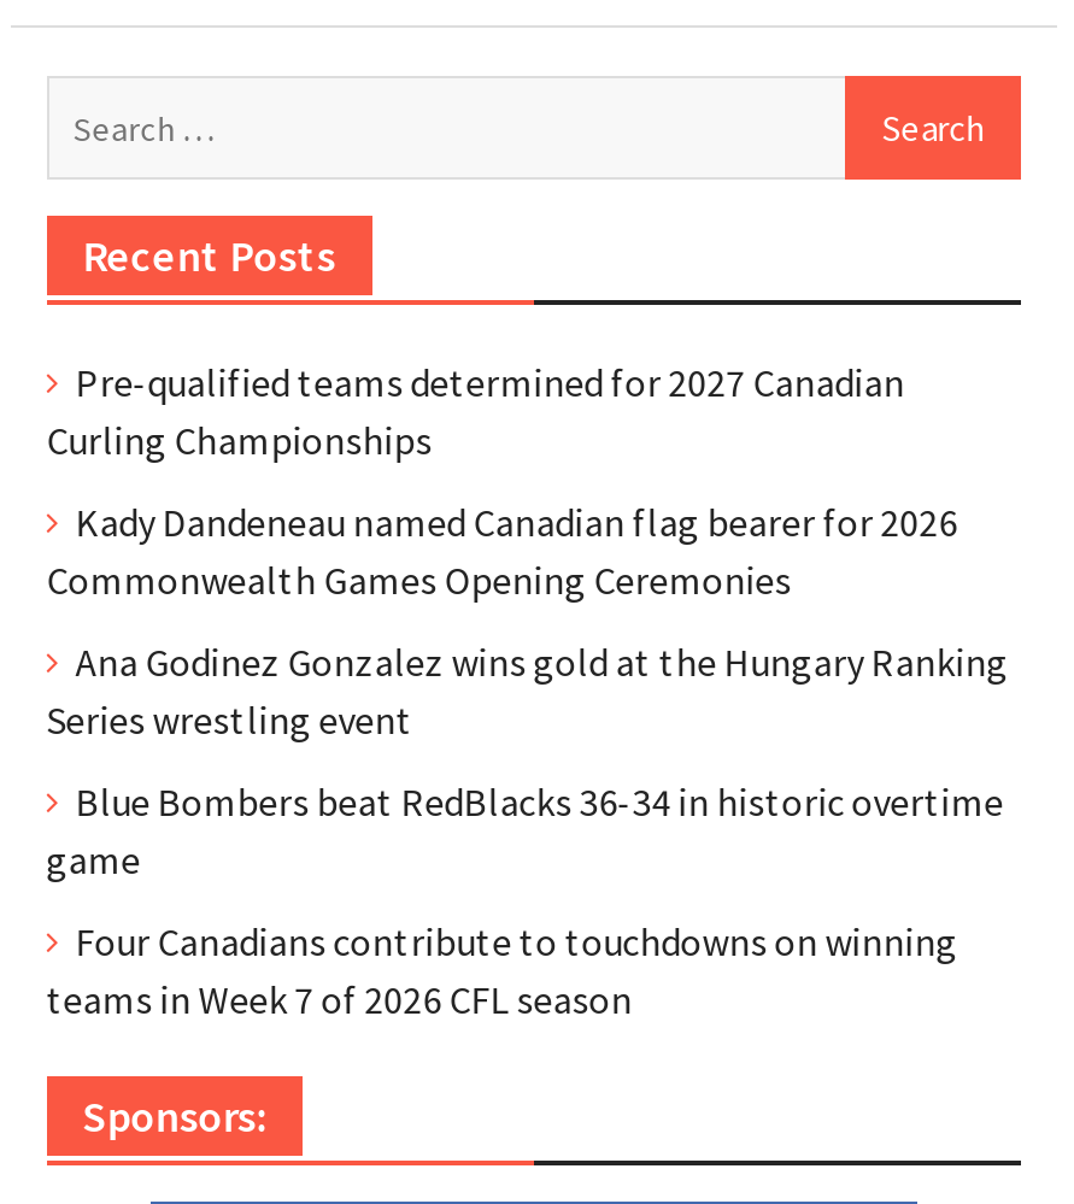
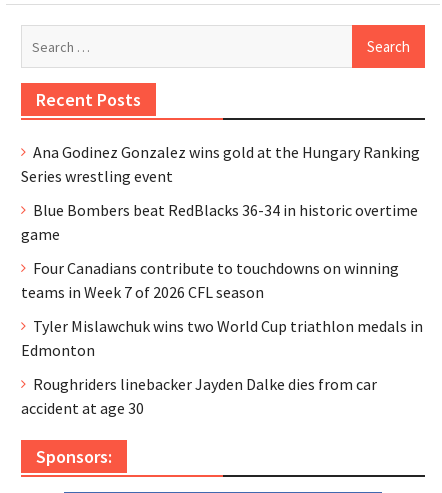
[46,358,958,604] Pre-qualified teams determined for 2027 Canadian | Curling Championships | Kady Dandeneau named Canadian flag bearer for 2026 | Commonwealth Games Opening Ceremonies -> none
moved [46,638,1008,1023] -> [21,142,420,302]: Ana Godinez Gonzalez wins gold at the Hungary Ranking | Series wrestling event | Blue Bombers beat RedBlacks 36-34 in historic overtime | game | Four Canadians contribute to touchdowns on winning | teams in Week 7 of 2026 CFL season
none -> [21,316,423,418] Tyler Mislawchuk wins two World Cup triathlon medals in | Edmonton | Roughriders linebacker Jayden Dalke dies from car | accident at age 30

